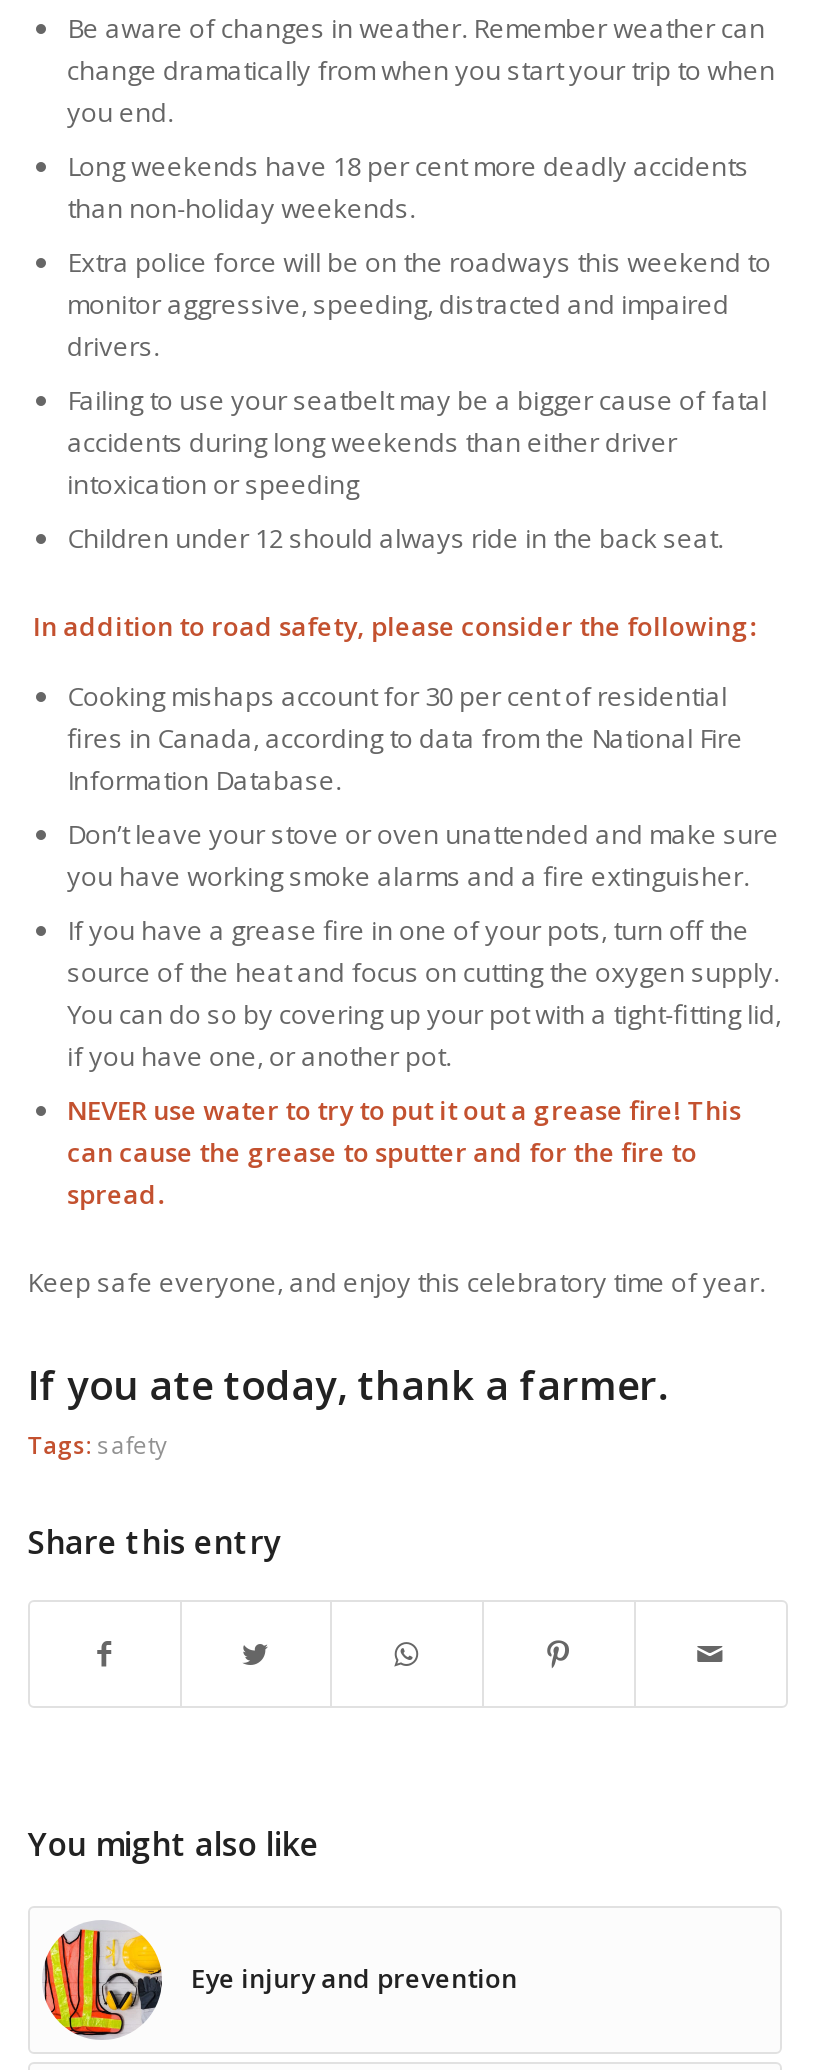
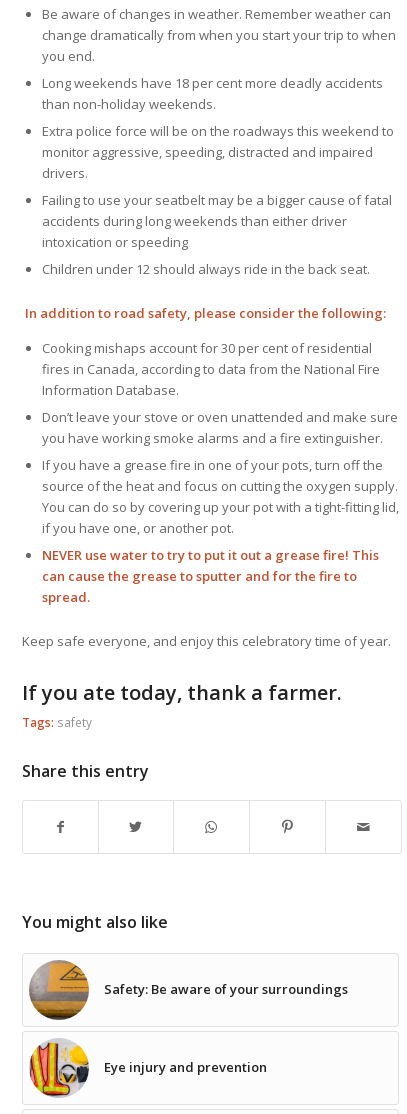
none -> [28,960,348,1020] [image] | Safety: Be aware of your surroundings

